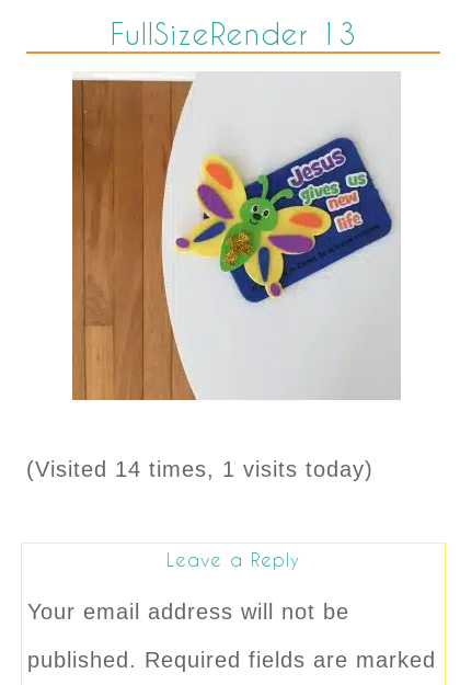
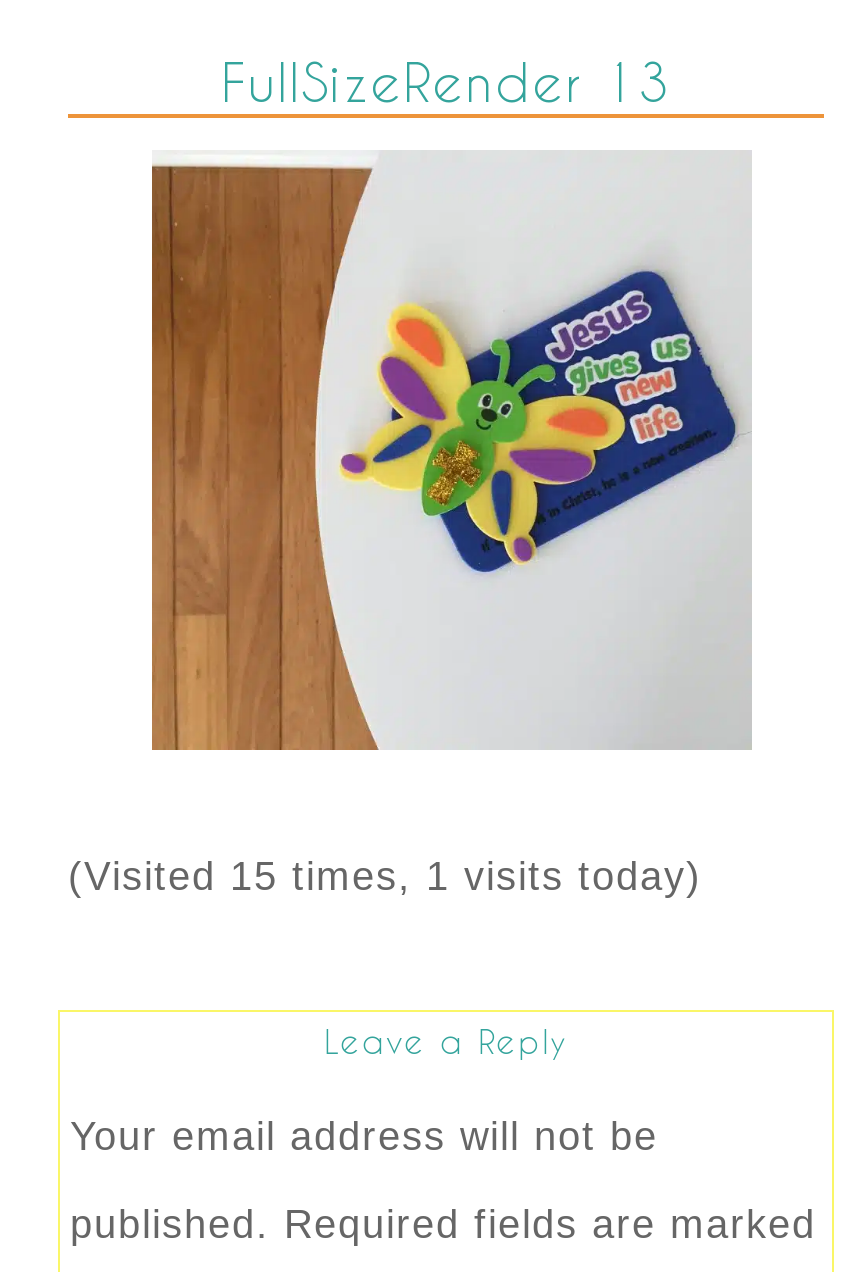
[26,457,373,481] (Visited 14 times, 1 visits today) -> [68,854,702,898] (Visited 15 times, 1 visits today)

